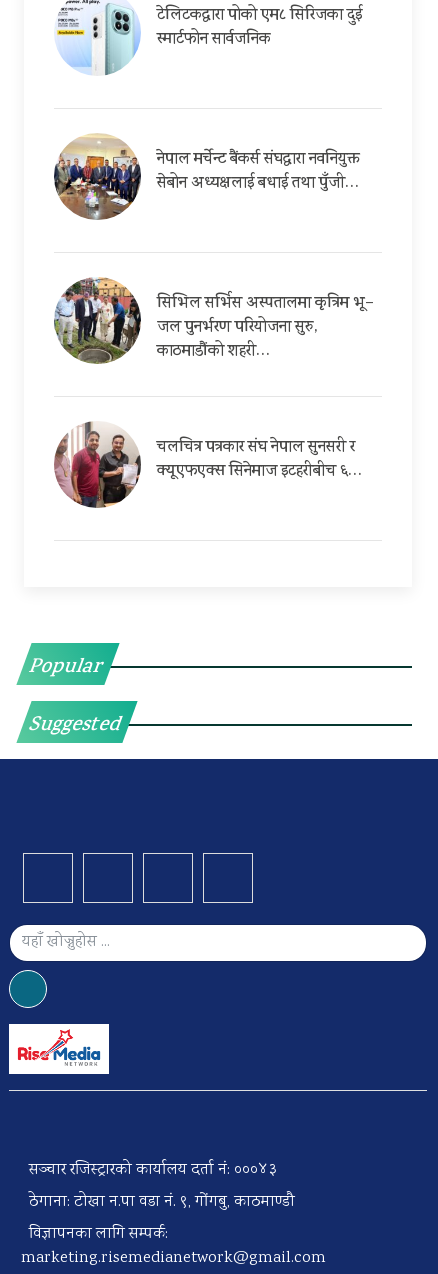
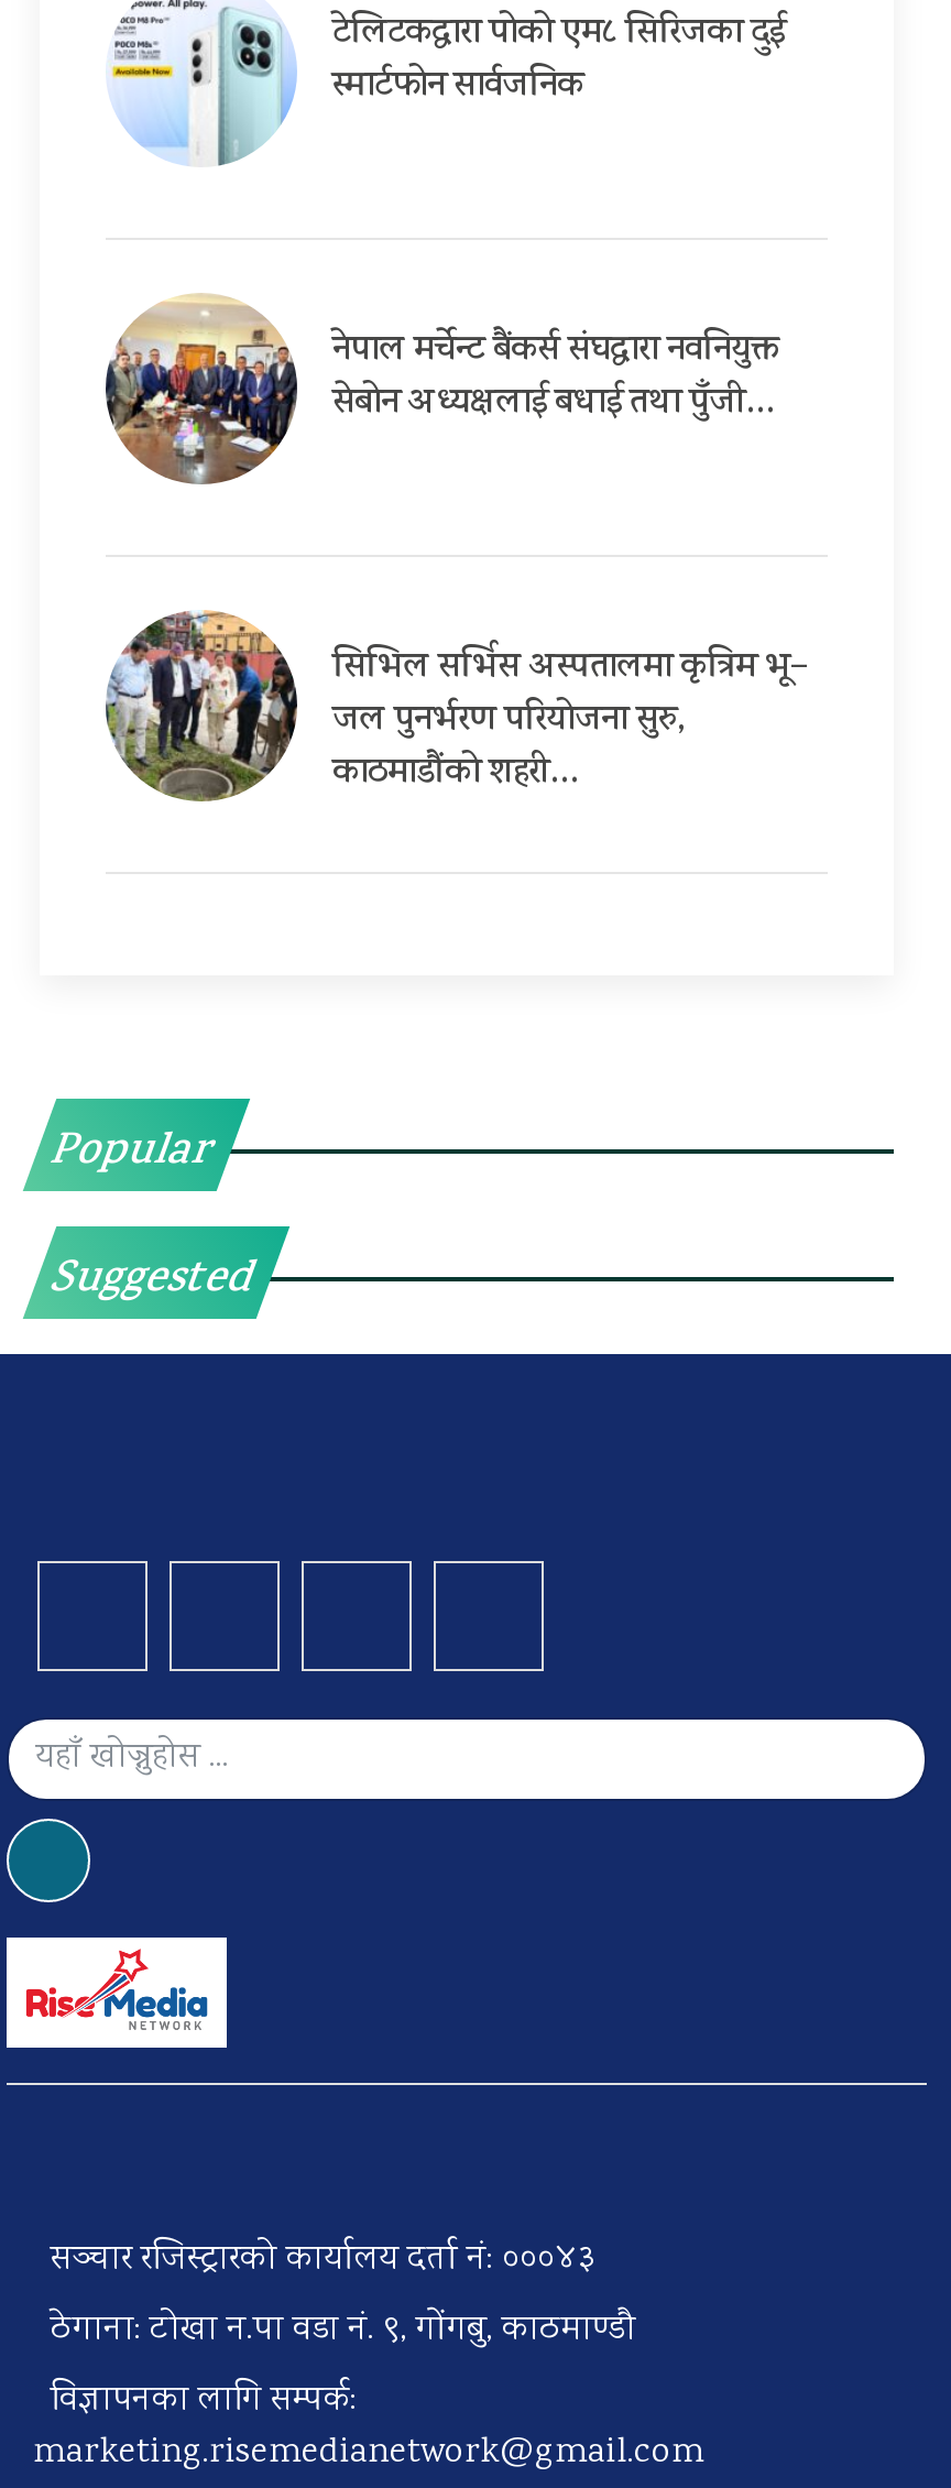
[54,423,362,508] [image] | चलचित्र पत्रकार संघ नेपाल सुनसरी र | क्यूएफएक्स सिनेमाज इटहरीबीच ६… -> none

